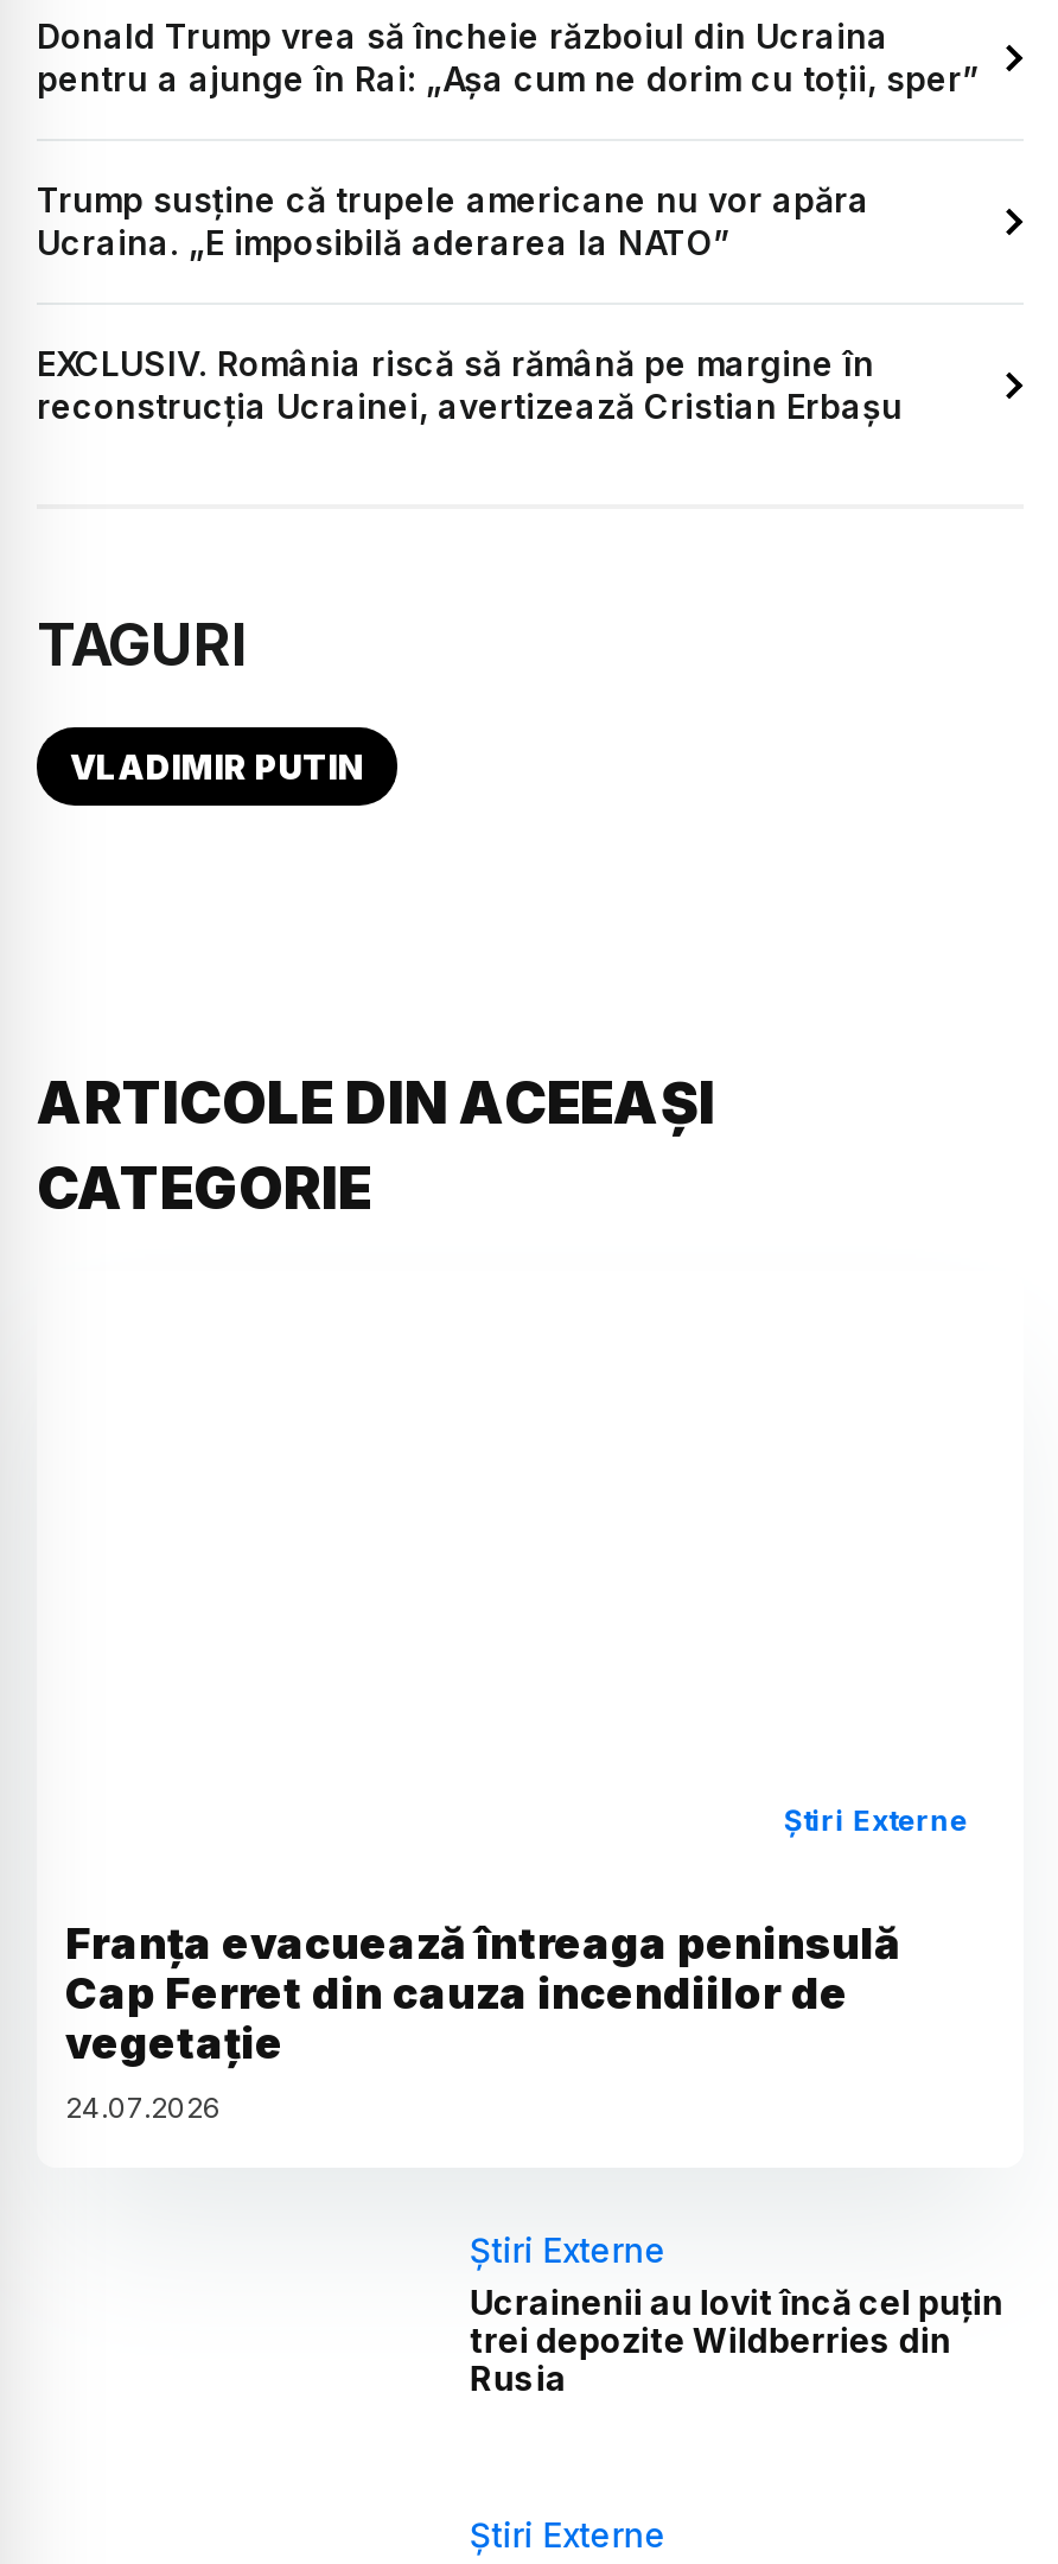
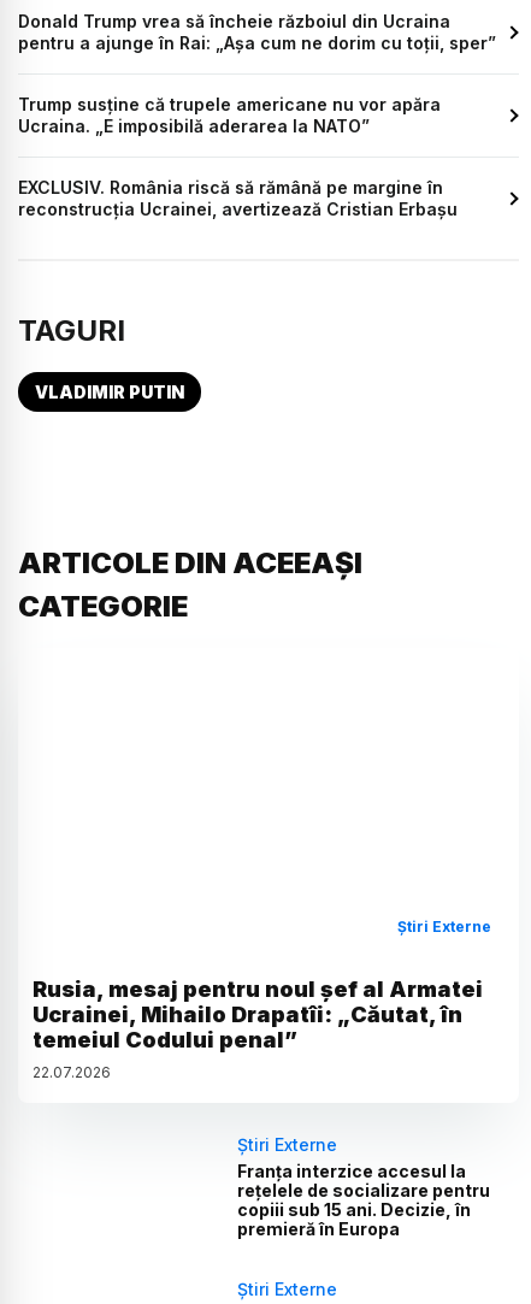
[65,1919,900,2125] Franța evacuează întreaga peninsulă | Cap Ferret din cauza incendiilor de | vegetație | 24.07.2026 -> [33,977,483,1081] Rusia, mesaj pentru noul șef al Armatei | Ucrainei, Mihailo Drapatîi: „Căutat, în | temeiul Codului penal” | 22.07.2026
[469,2282,1003,2398] Ucrainenii au lovit încă cel puțin | trei depozite Wildberries din | Rusia -> [238,1161,491,1239] Franța interzice accesul la | rețelele de socializare pentru | copiii sub 15 ani. Decizie, în | premieră în Europa

